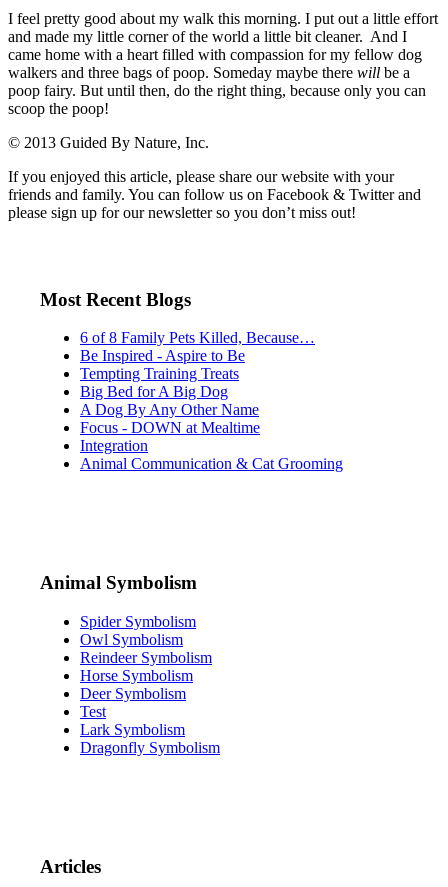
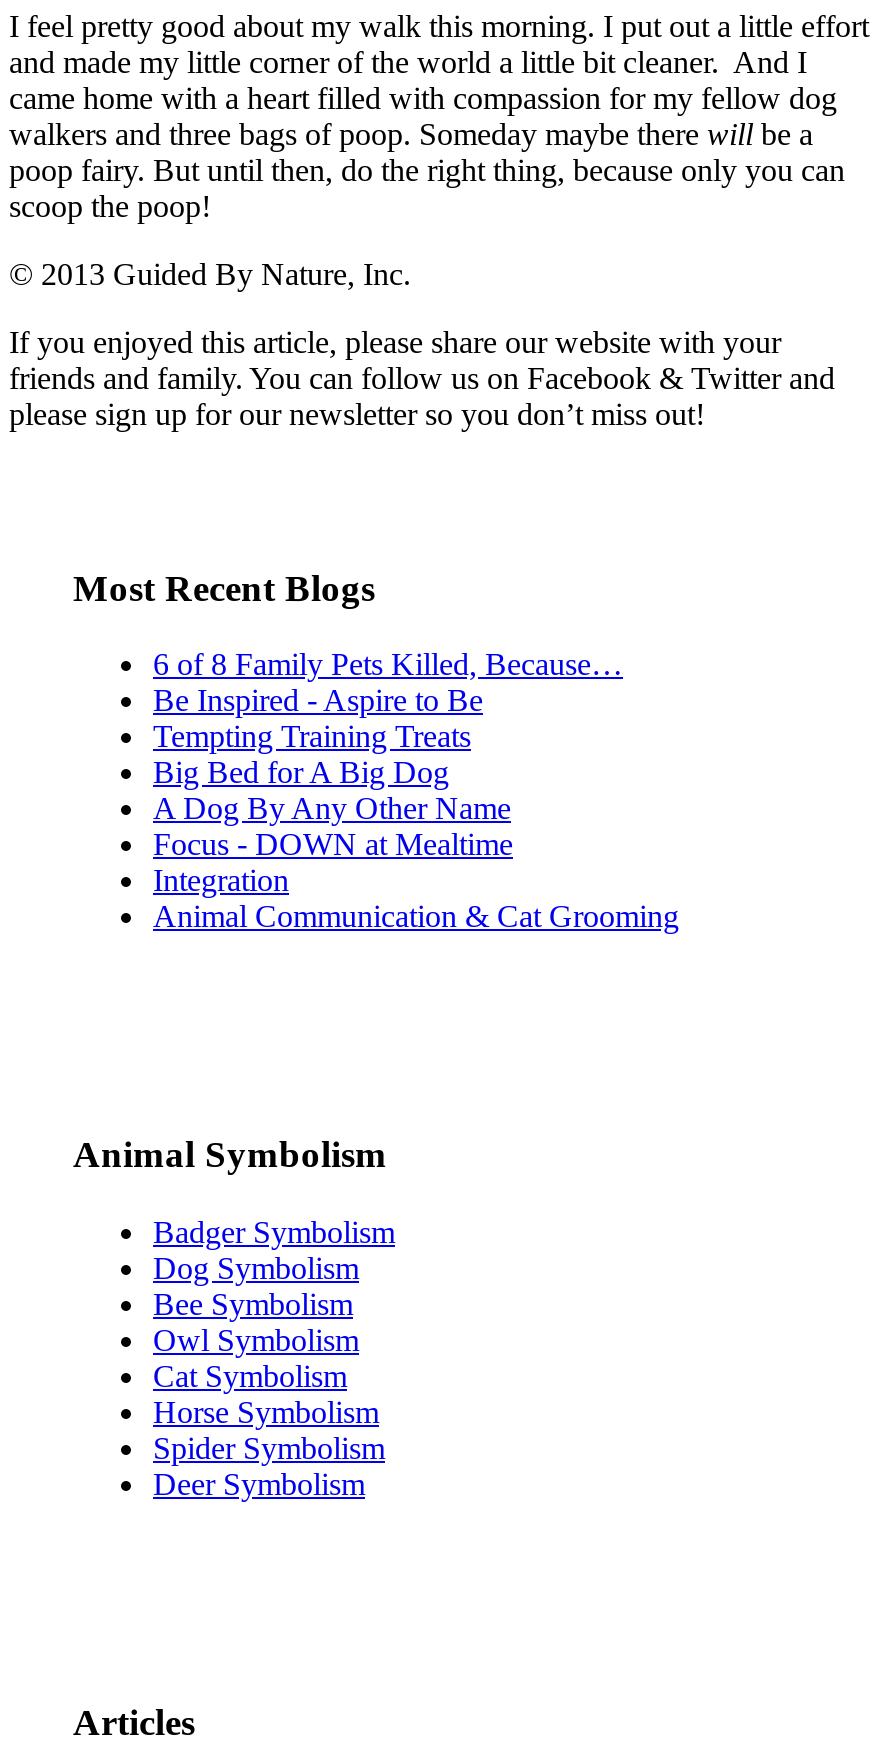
none -> [153,1215,395,1393] Badger Symbolism | Dog Symbolism | Bee Symbolism | Cat Symbolism
moved [80,613,196,630] -> [153,1431,385,1465]: Spider Symbolism
moved [80,631,183,648] -> [153,1323,359,1357]: Owl Symbolism
[80,649,212,666] Reindeer Symbolism -> none
moved [80,667,193,684] -> [153,1395,379,1429]: Horse Symbolism
moved [80,685,186,702] -> [153,1467,365,1501]: Deer Symbolism
[80,703,220,756] Test | Lark Symbolism | Dragonfly Symbolism -> none

